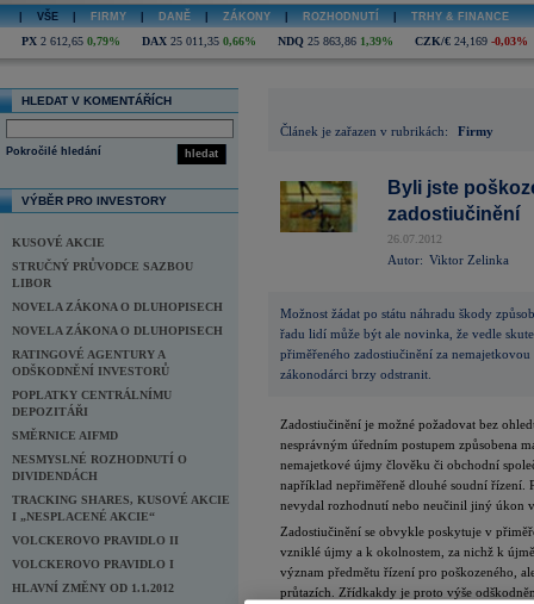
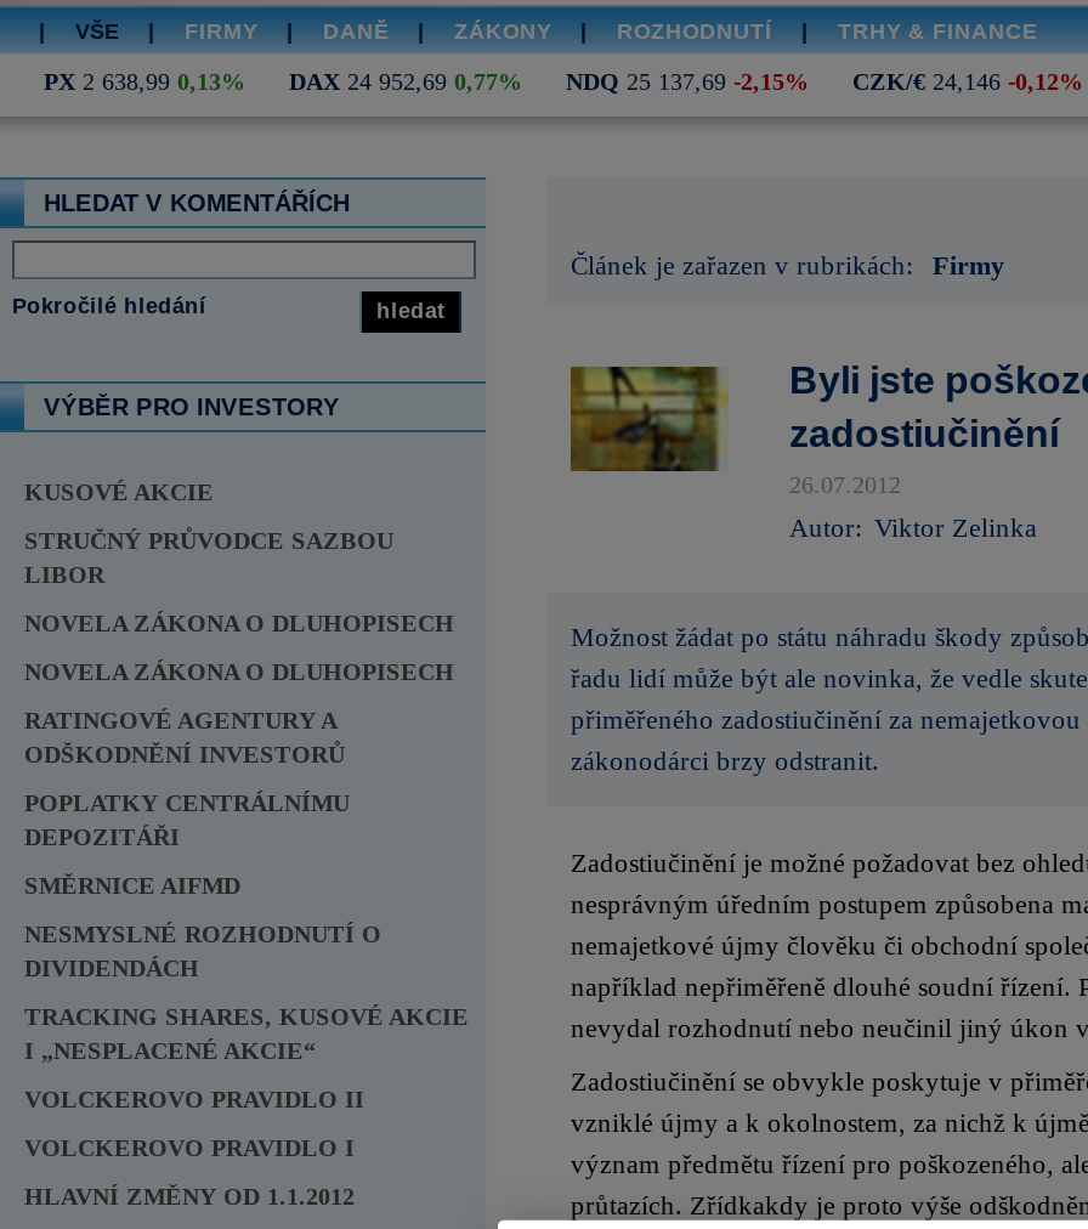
[21,35,120,48] PX 2 612,65 0,79% -> [44,68,245,95] PX 2 638,99 0,13%
[142,35,256,48] DAX 25 011,35 0,66% -> [289,68,522,95] DAX 24 952,69 0,77%
[278,35,393,48] NDQ 25 863,86 1,39% -> [566,68,809,95] NDQ 25 137,69 -2,15%
[415,35,528,48] CZK/€ 24,169 -0,03% -> [852,68,1083,95] CZK/€ 24,146 -0,12%

